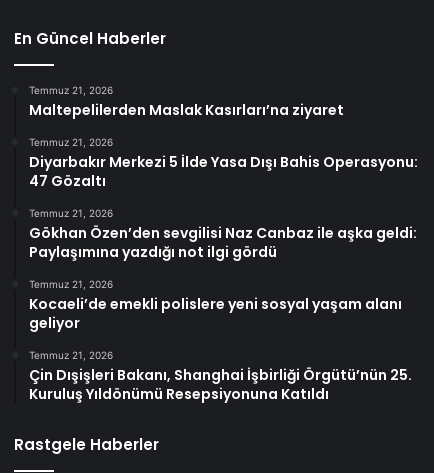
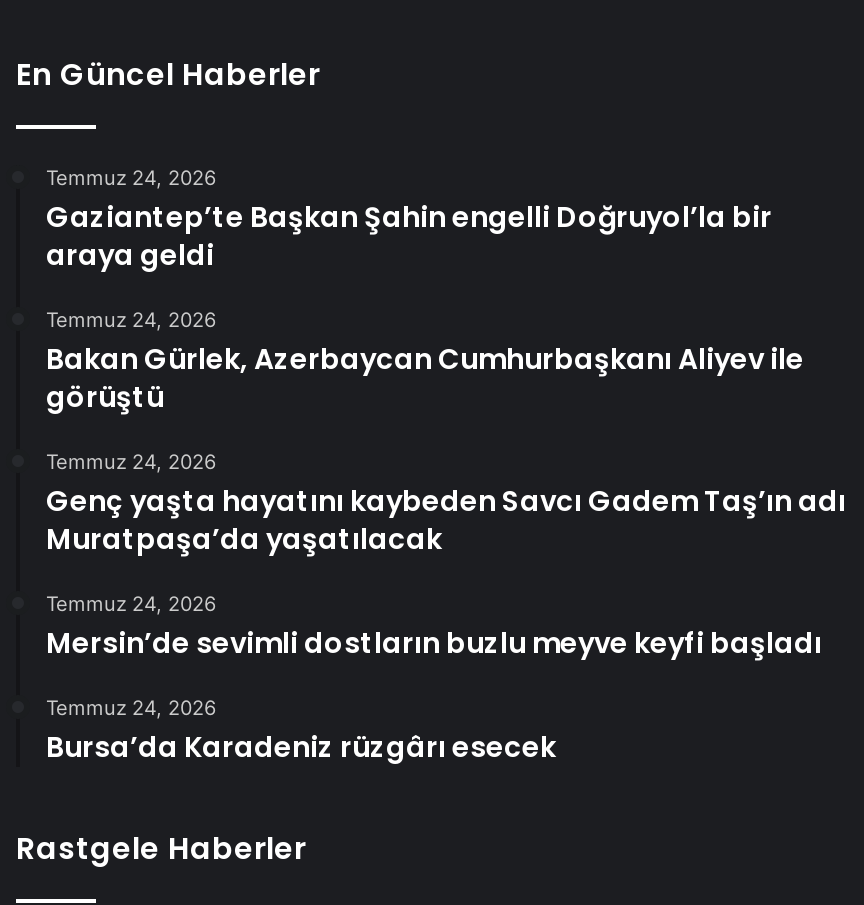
[29,84,344,120] Temmuz 21, 2026 | Maltepelilerden Maslak Kasırları’na ziyaret -> [46,165,772,275] Temmuz 24, 2026 | Gaziantep’te Başkan Şahin engelli Doğruyol’la bir | araya geldi
[29,136,418,191] Temmuz 21, 2026 | Diyarbakır Merkezi 5 İlde Yasa Dışı Bahis Operasyonu: | 47 Gözaltı -> [46,307,804,417] Temmuz 24, 2026 | Bakan Gürlek, Azerbaycan Cumhurbaşkanı Aliyev ile | görüştü
[29,207,417,262] Temmuz 21, 2026 | Gökhan Özen’den sevgilisi Naz Canbaz ile aşka geldi: | Paylaşımına yazdığı not ilgi gördü -> [46,449,846,559] Temmuz 24, 2026 | Genç yaşta hayatını kaybeden Savcı Gadem Taş’ın adı | Muratpaşa’da yaşatılacak
[29,278,402,333] Temmuz 21, 2026 | Kocaeli’de emekli polislere yeni sosyal yaşam alanı | geliyor -> [46,591,822,663] Temmuz 24, 2026 | Mersin’de sevimli dostların buzlu meyve keyfi başladı
[29,349,412,404] Temmuz 21, 2026 | Çin Dışişleri Bakanı, Shanghai İşbirliği Örgütü’nün 25. | Kuruluş Yıldönümü Resepsiyonuna Katıldı -> [46,695,556,767] Temmuz 24, 2026 | Bursa’da Karadeniz rüzgârı esecek

